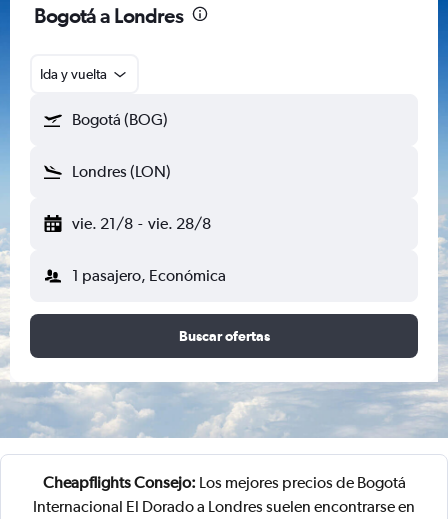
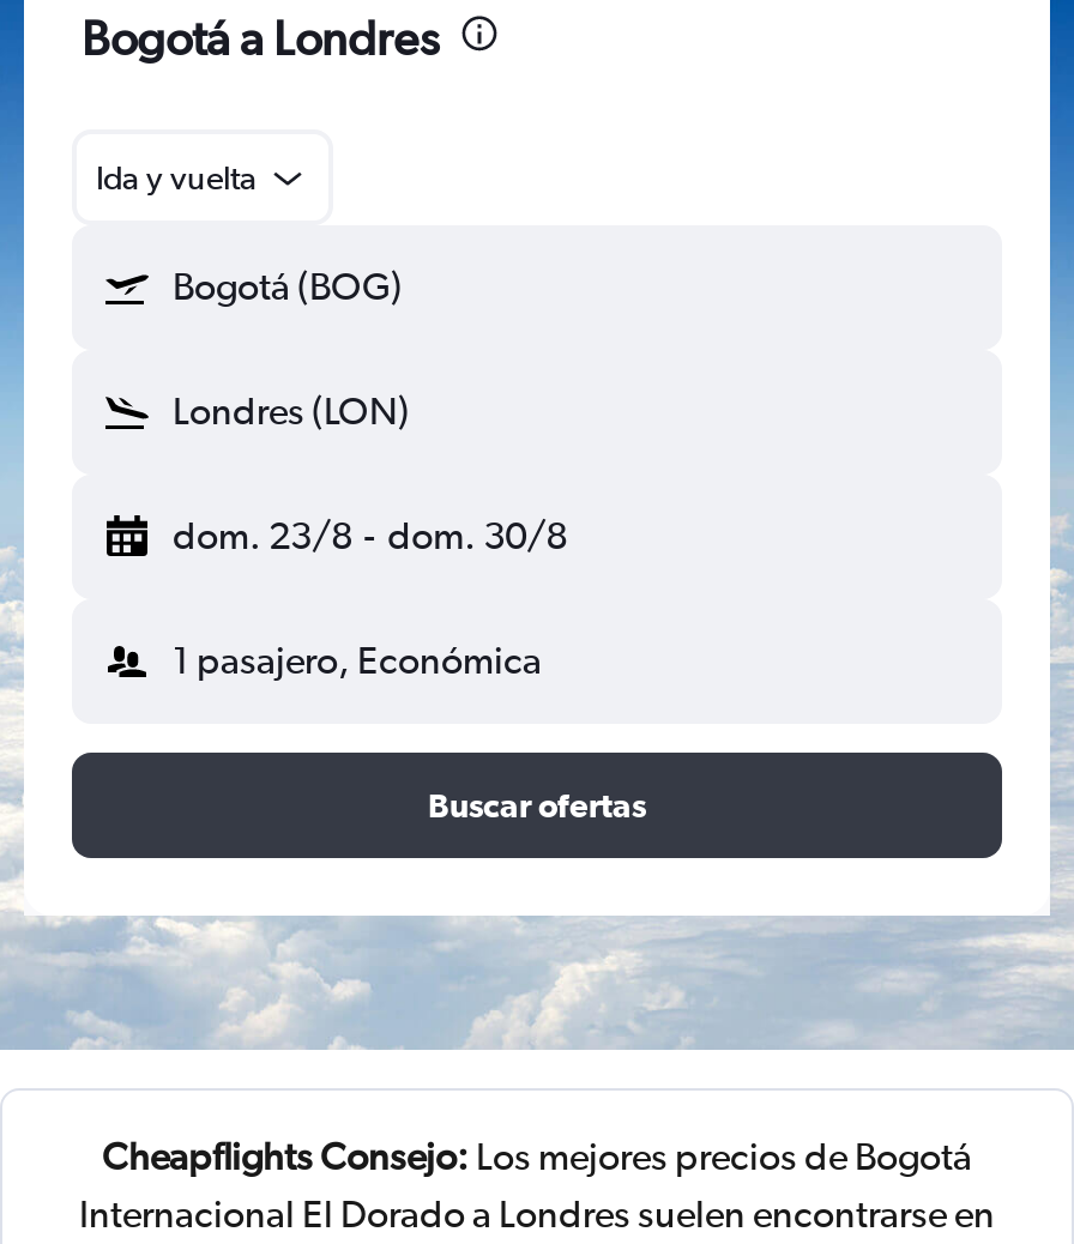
[72,214,211,233] vie. 21/8 - vie. 28/8 -> [173,513,567,558] dom. 23/8 - dom. 30/8

